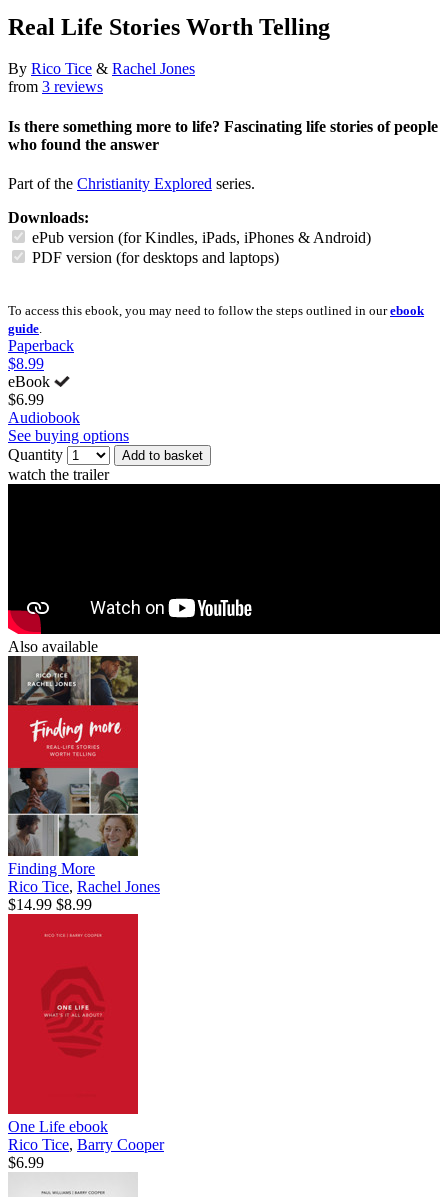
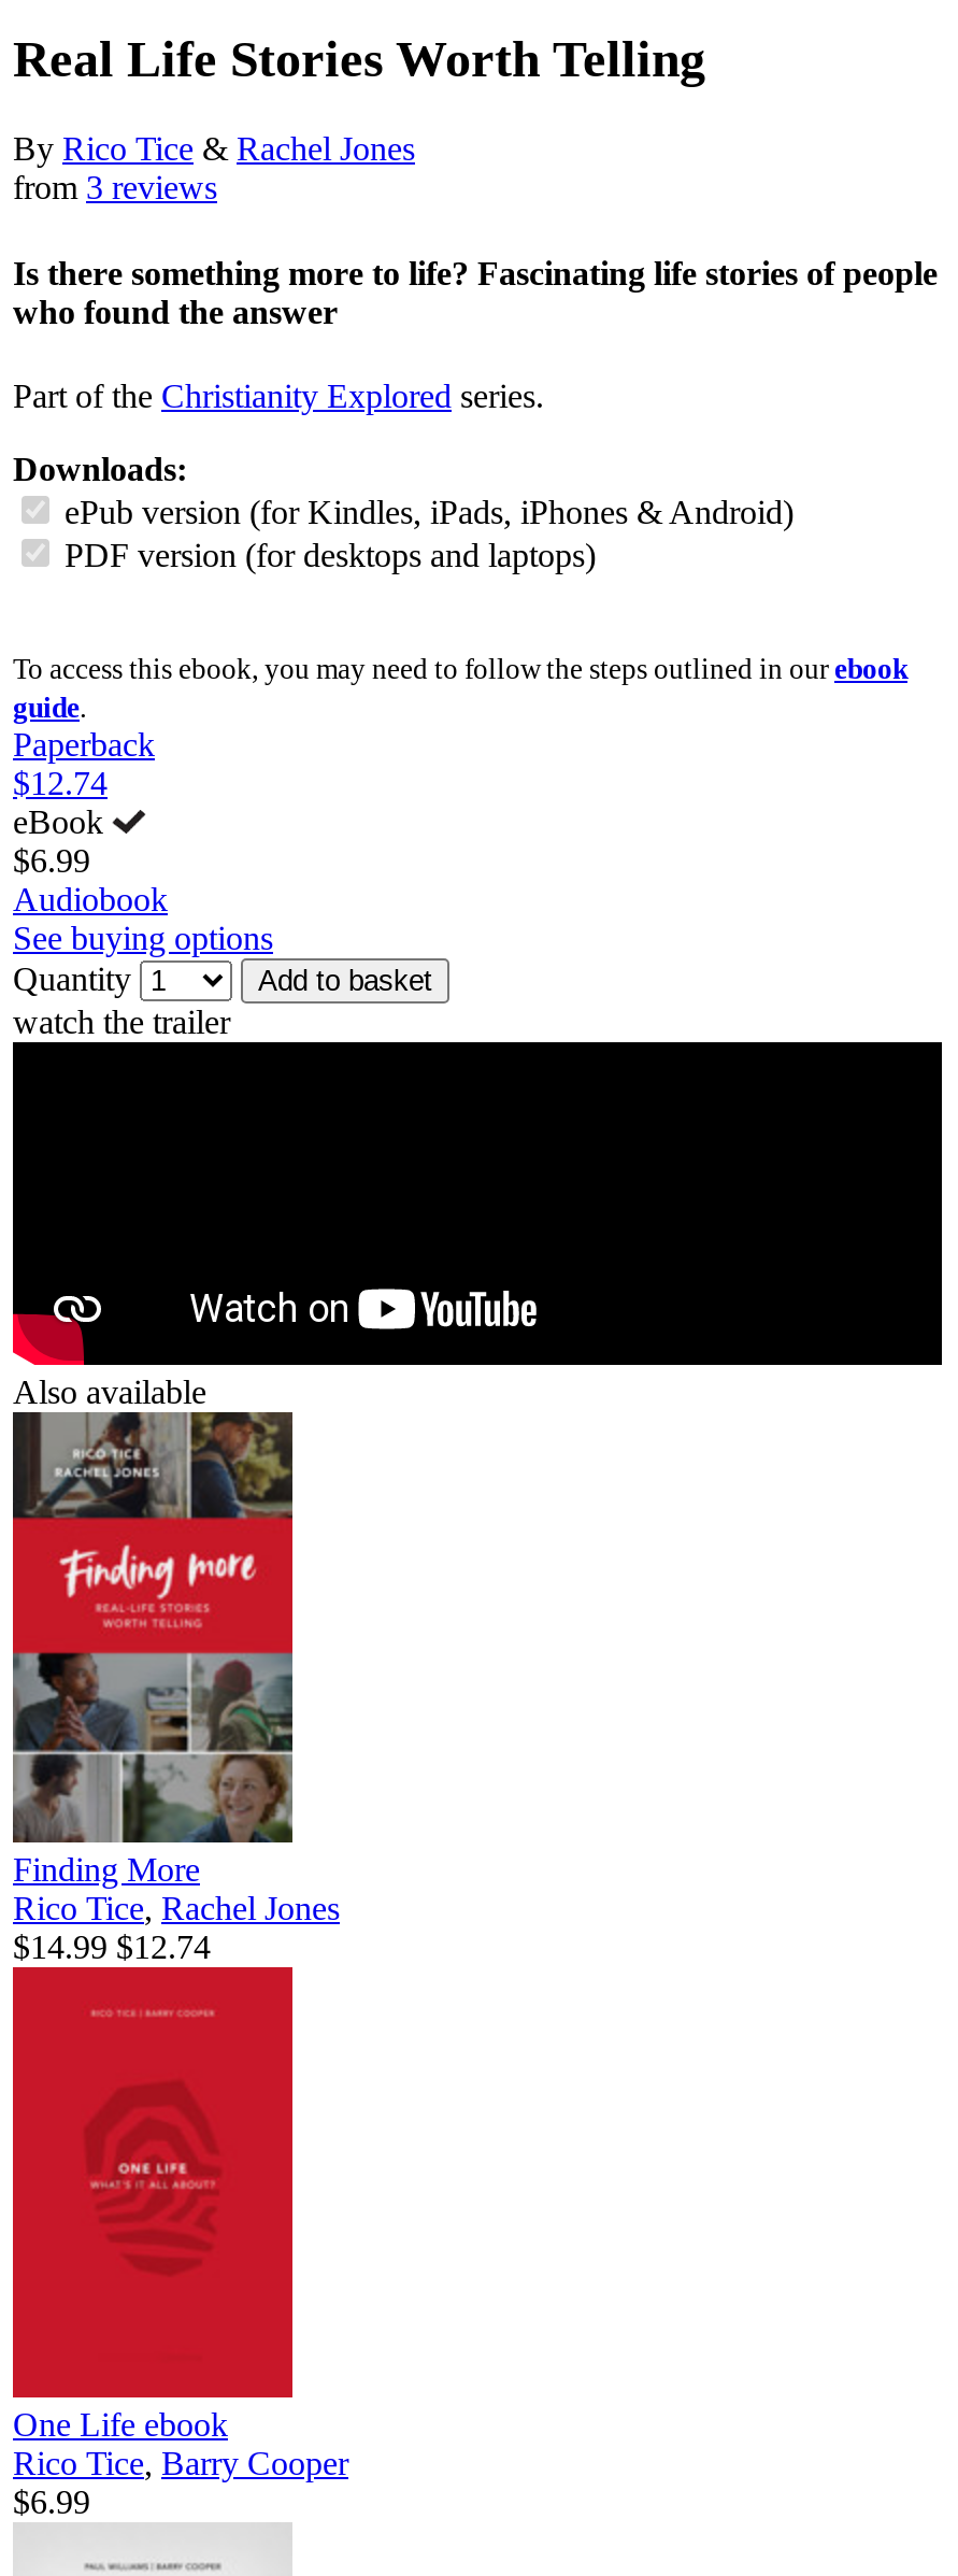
[8,355,44,372] $8.99 -> [13,765,108,801] $12.74
[8,896,92,913] $14.99 $8.99 -> [13,1929,211,1965] $14.99 $12.74

